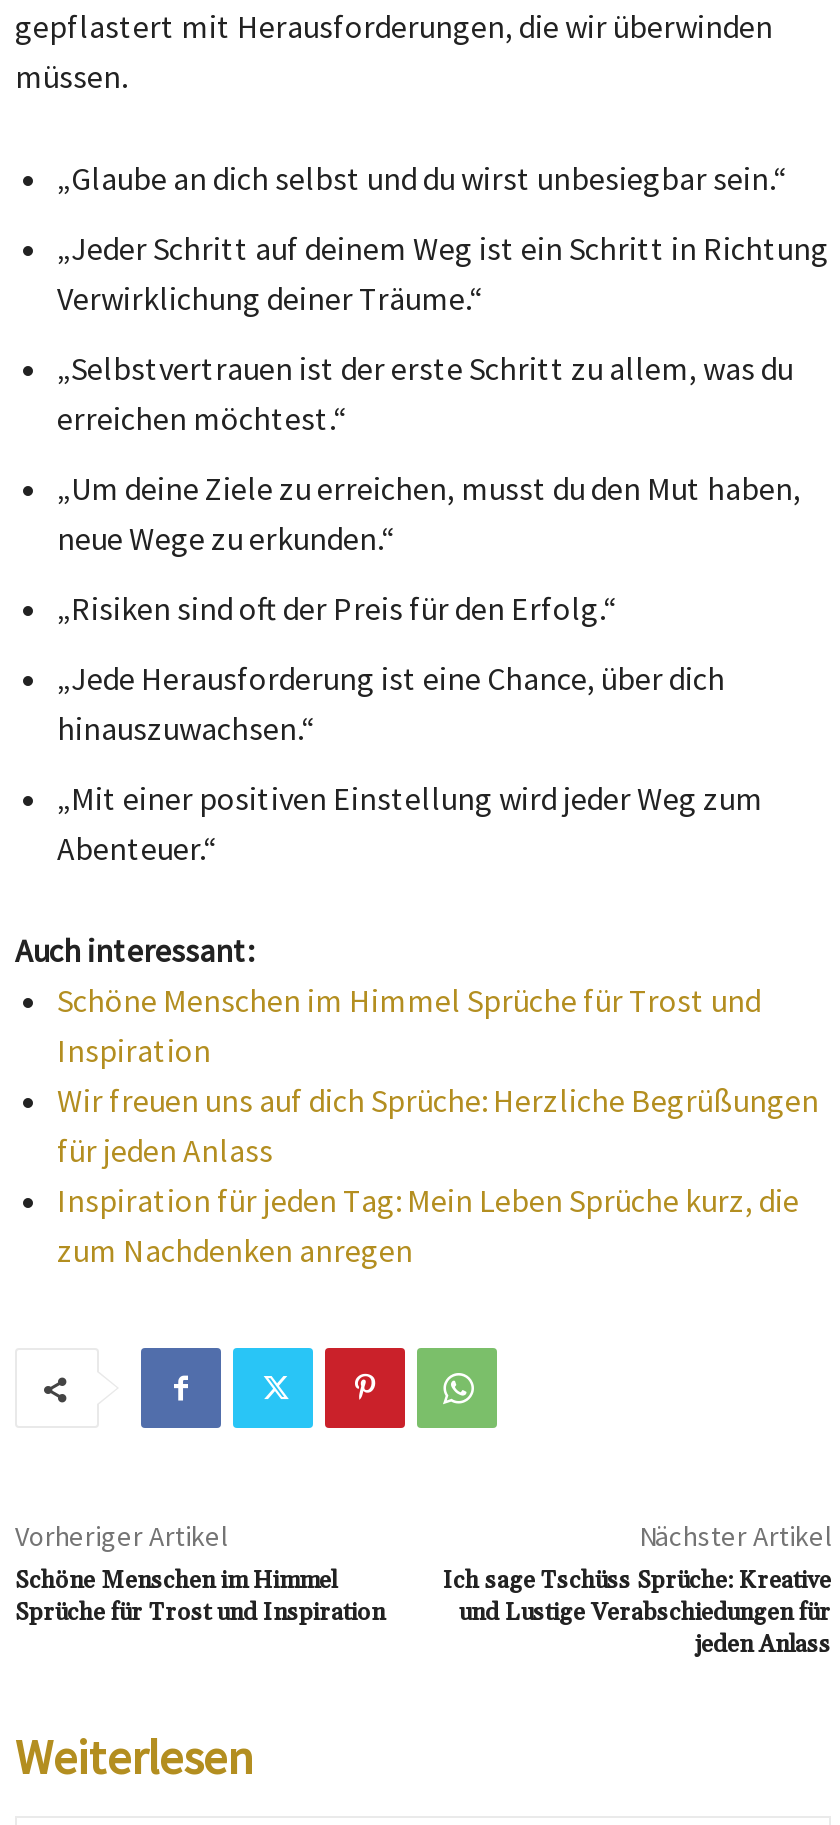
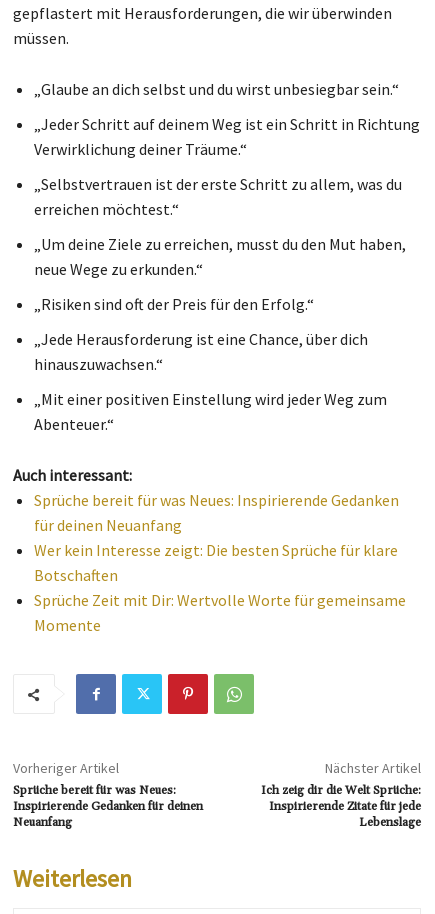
[57,981,819,1271] Schöne Menschen im Himmel Sprüche für Trost und | Inspiration | Wir freuen uns auf dich Sprüche: Herzliche Begrüßungen | für jeden Anlass | Inspiration für jeden Tag: Mein Leben Sprüche kurz, die | zum Nachdenken anregen -> [34,490,406,635] Sprüche bereit für was Neues: Inspirierende Gedanken | für deinen Neuanfang | Wer kein Interesse zeigt: Die besten Sprüche für klare | Botschaften | Sprüche Zeit mit Dir: Wertvolle Worte für gemeinsame | Momente
[15,1567,385,1629] Schöne Menschen im Himmel | Sprüche für Trost und Inspiration -> [13,783,203,830] Sprüche bereit für was Neues: | Inspirierende Gedanken für deinen | Neuanfang
[443,1567,831,1661] Ich sage Tschüss Sprüche: Kreative | und Lustige Verabschiedungen für | jeden Anlass -> [261,783,421,830] Ich zeig dir die Welt Sprüche: | Inspirierende Zitate für jede | Lebenslage

